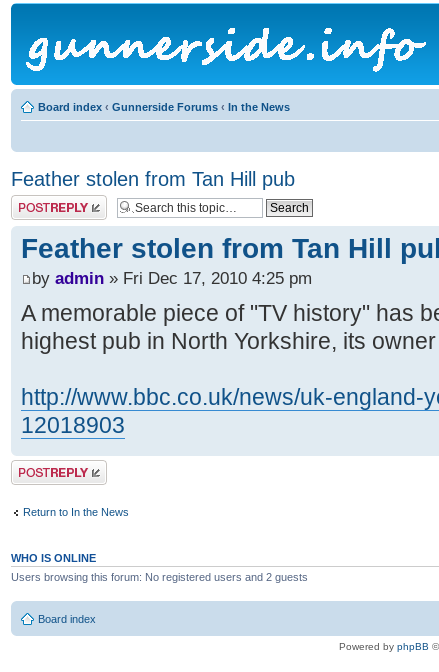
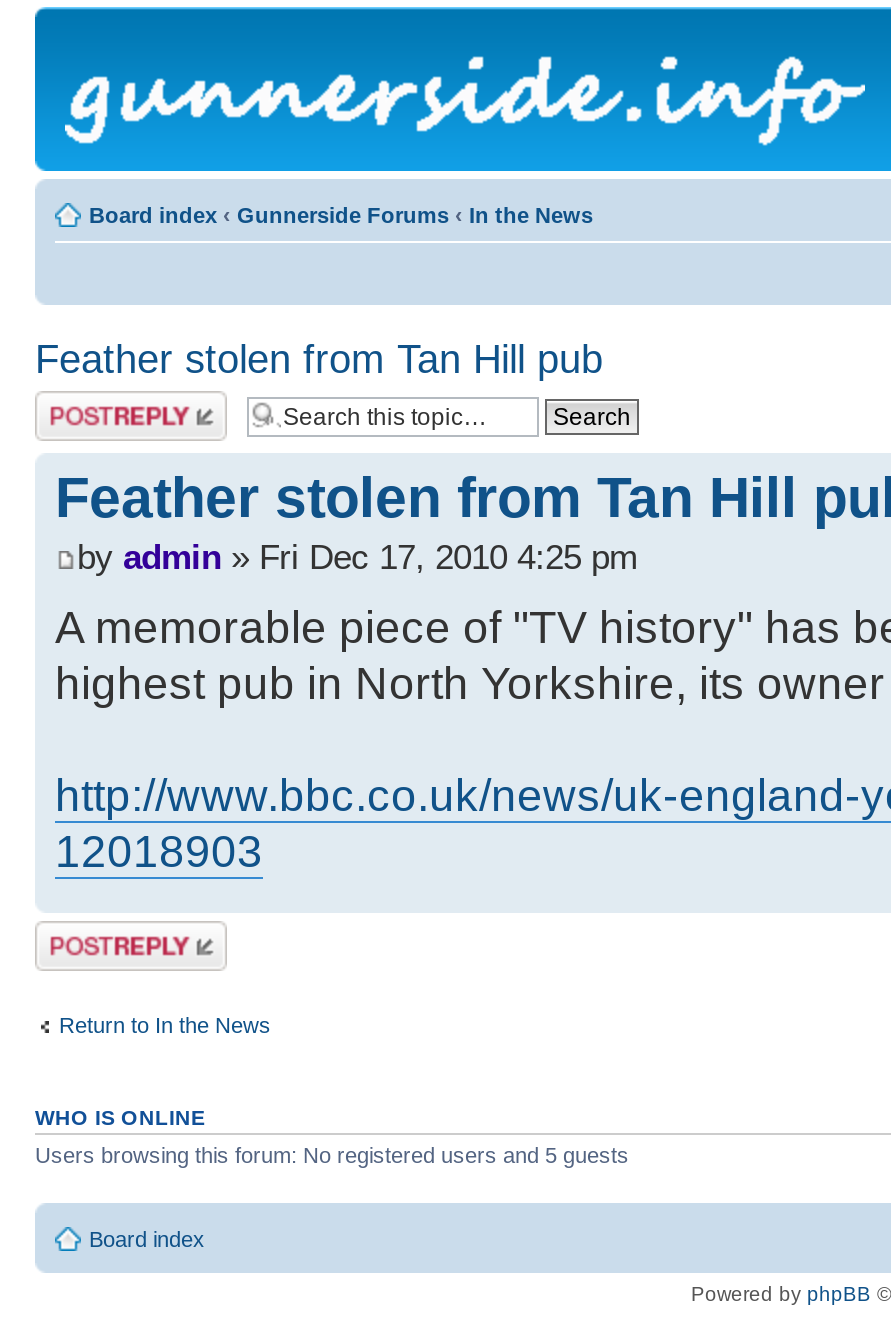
[11,571,308,583] Users browsing this forum: No registered users and 2 guests -> [35,1143,629,1167] Users browsing this forum: No registered users and 5 guests

